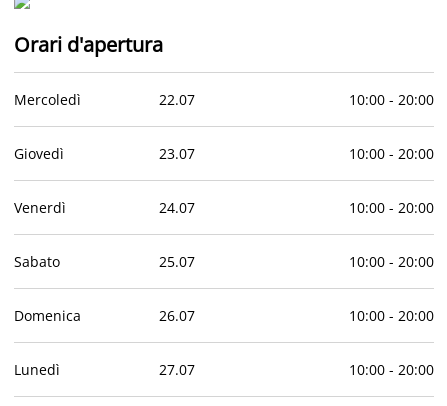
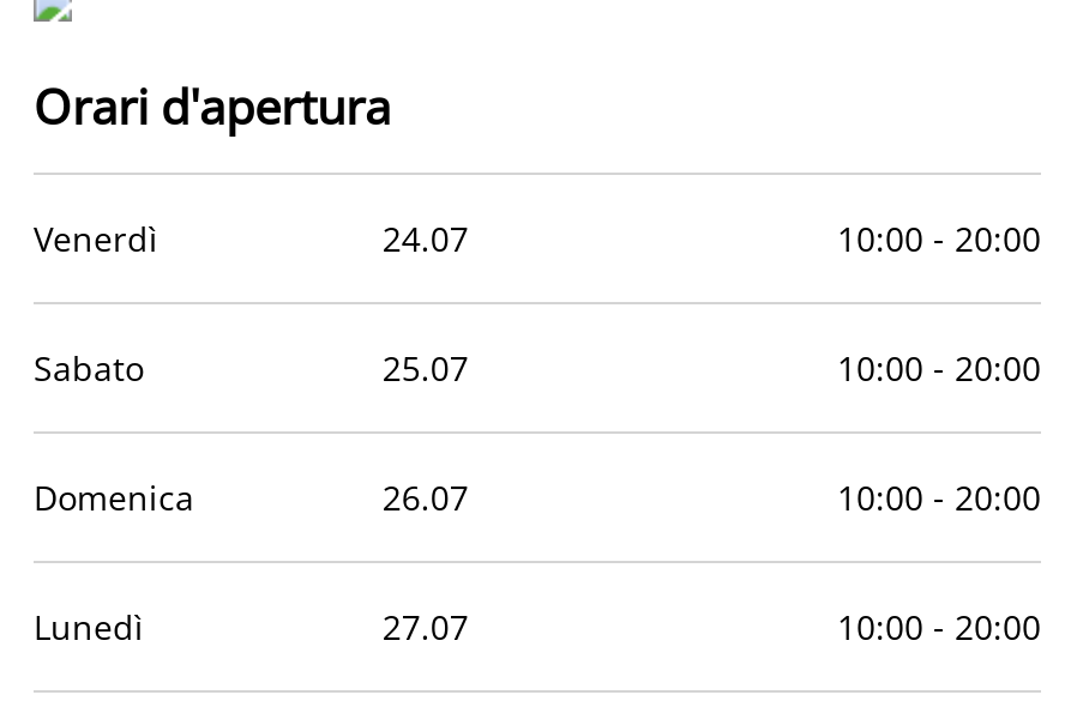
[14,90,434,163] Mercoledì | 22.07 | 10:00 - 20:00 | Giovedì | 23.07 | 10:00 - 20:00 -> none

